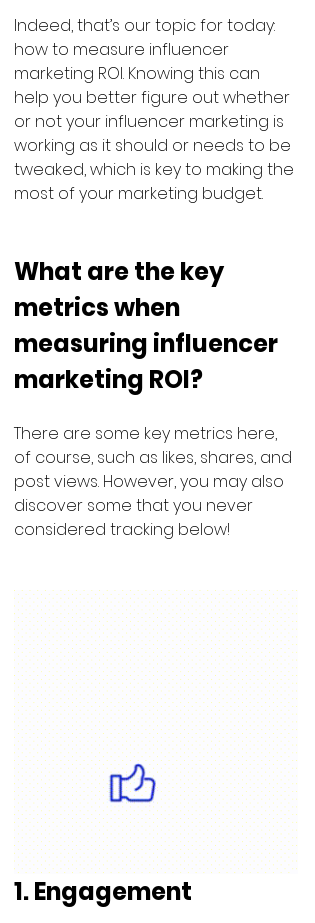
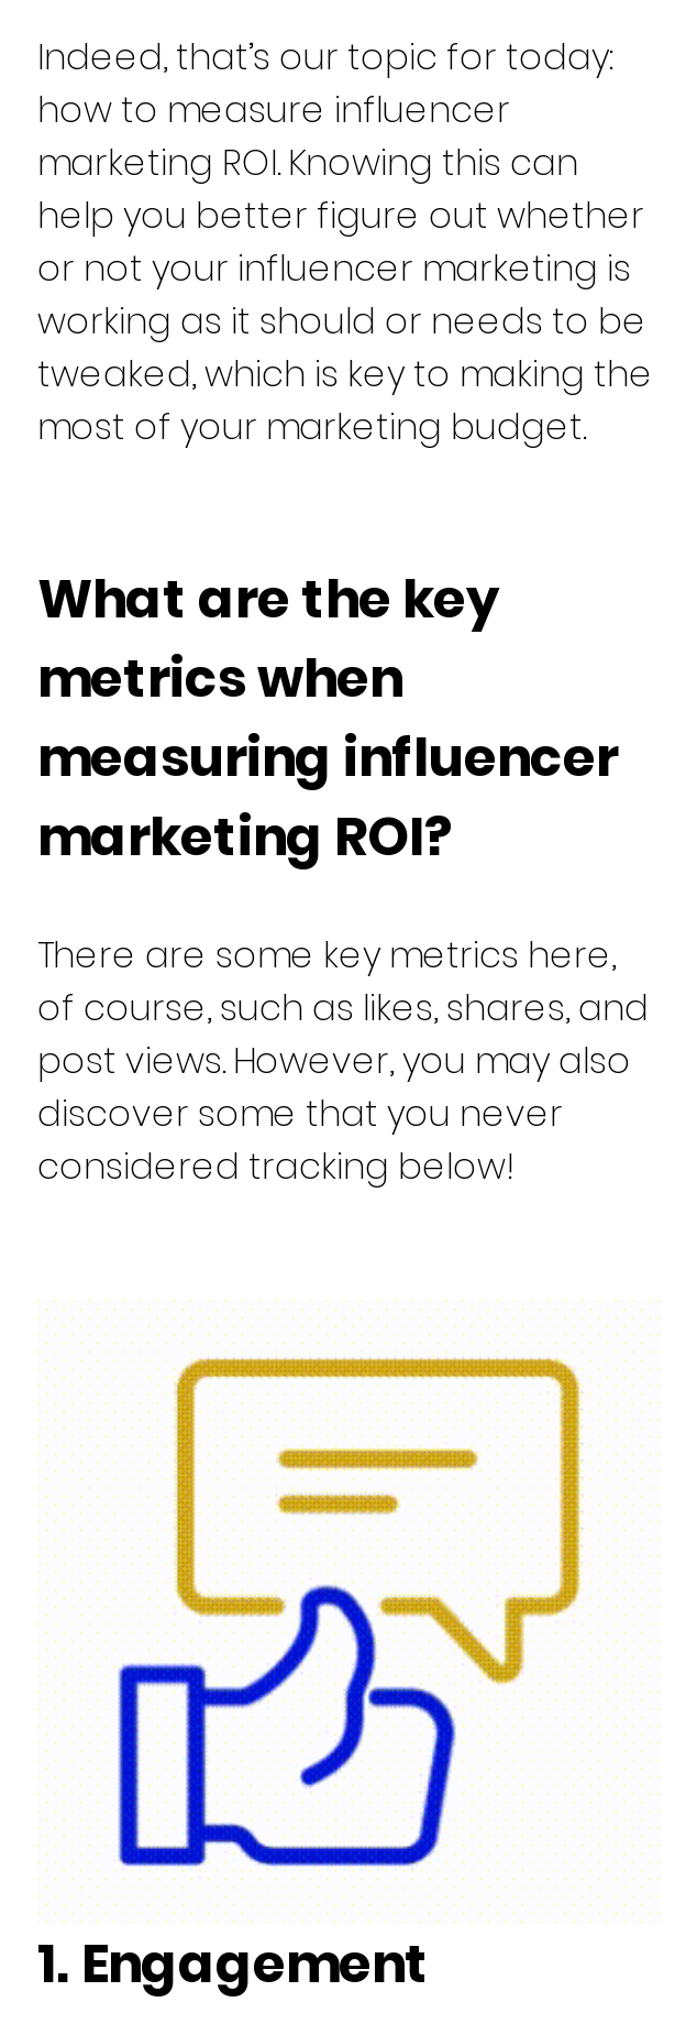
none -> [117,1357,583,1868] [image]

